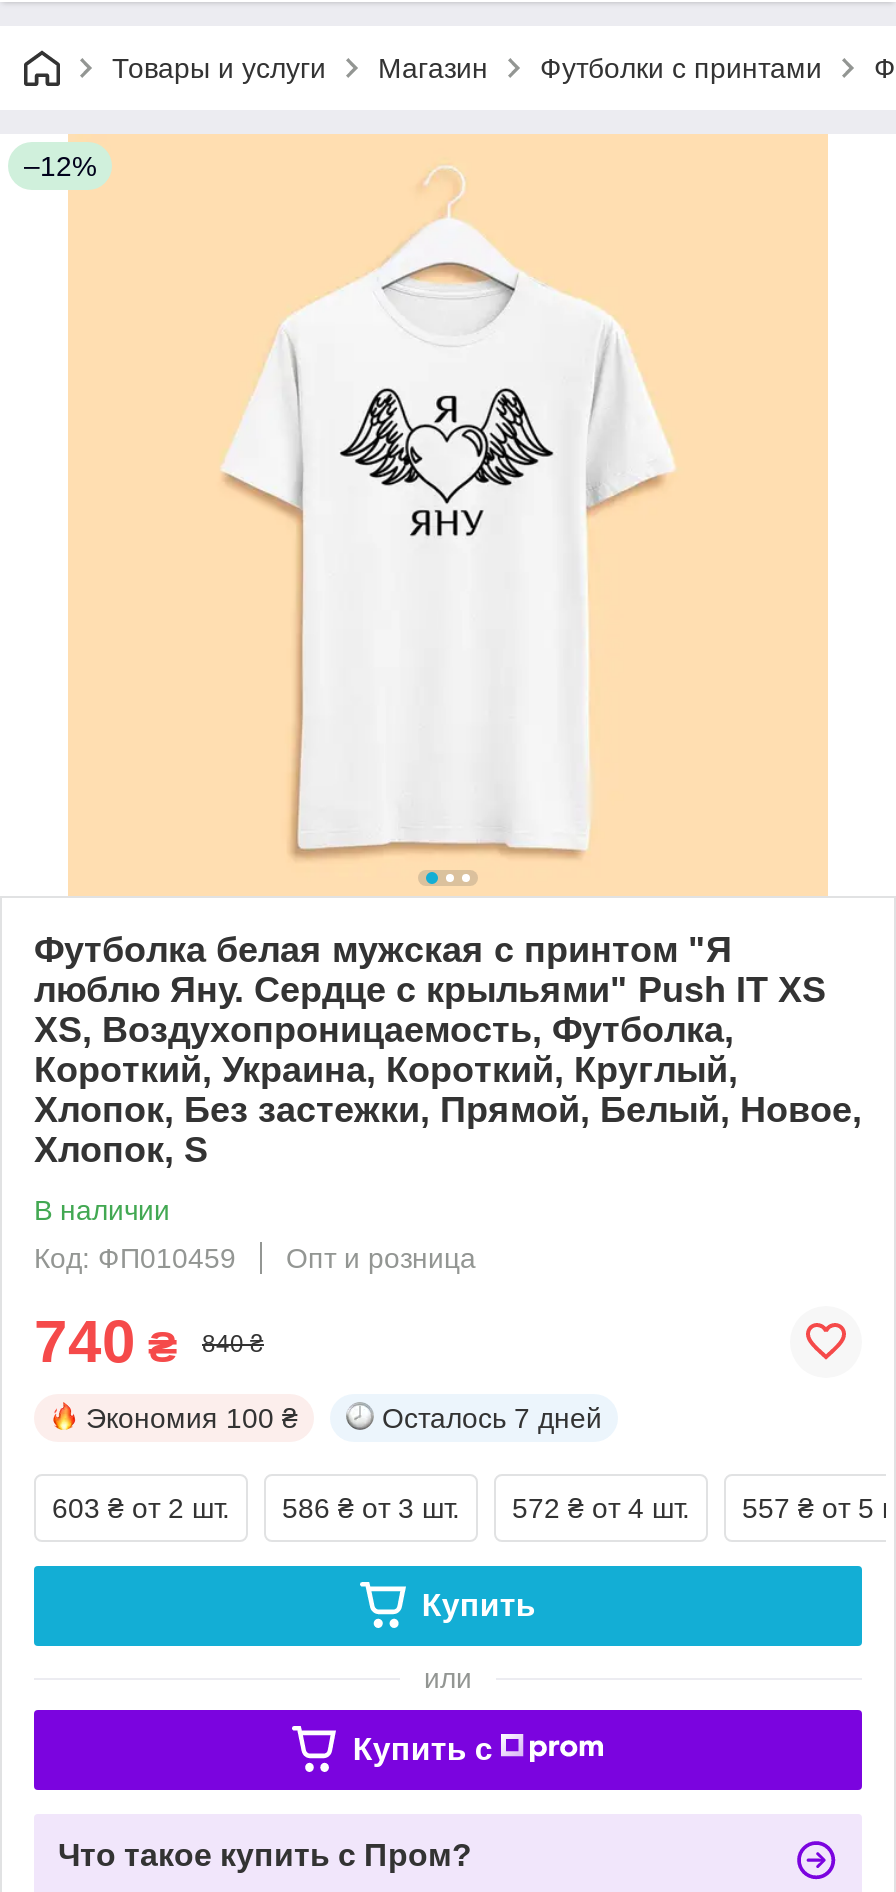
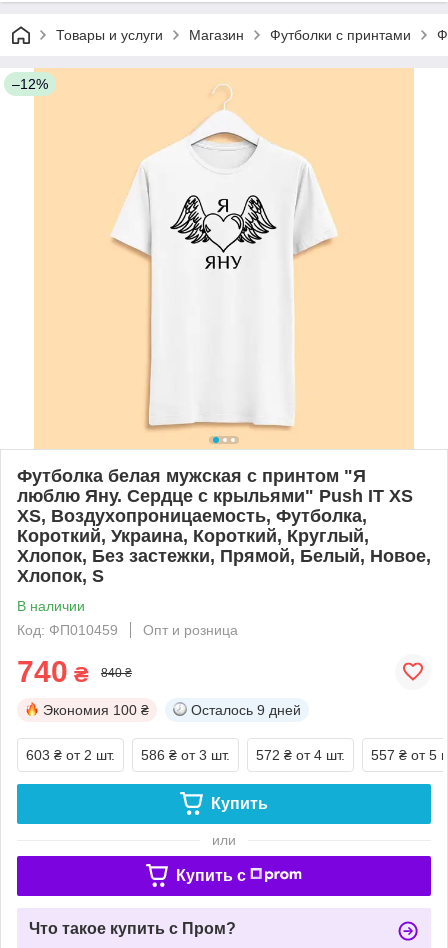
[382,1402,602,1434] Осталось 7 дней -> [191,702,301,718] Осталось 9 дней

